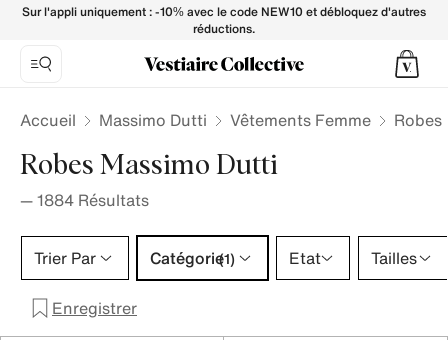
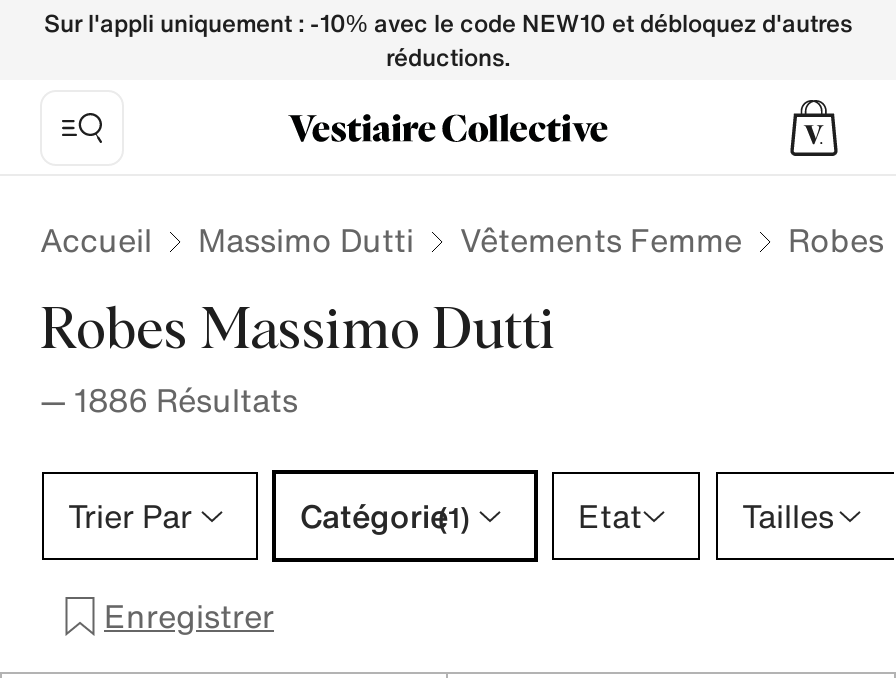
[20,188,149,212] — 1884 Résultats -> [40,376,298,424] — 1886 Résultats

